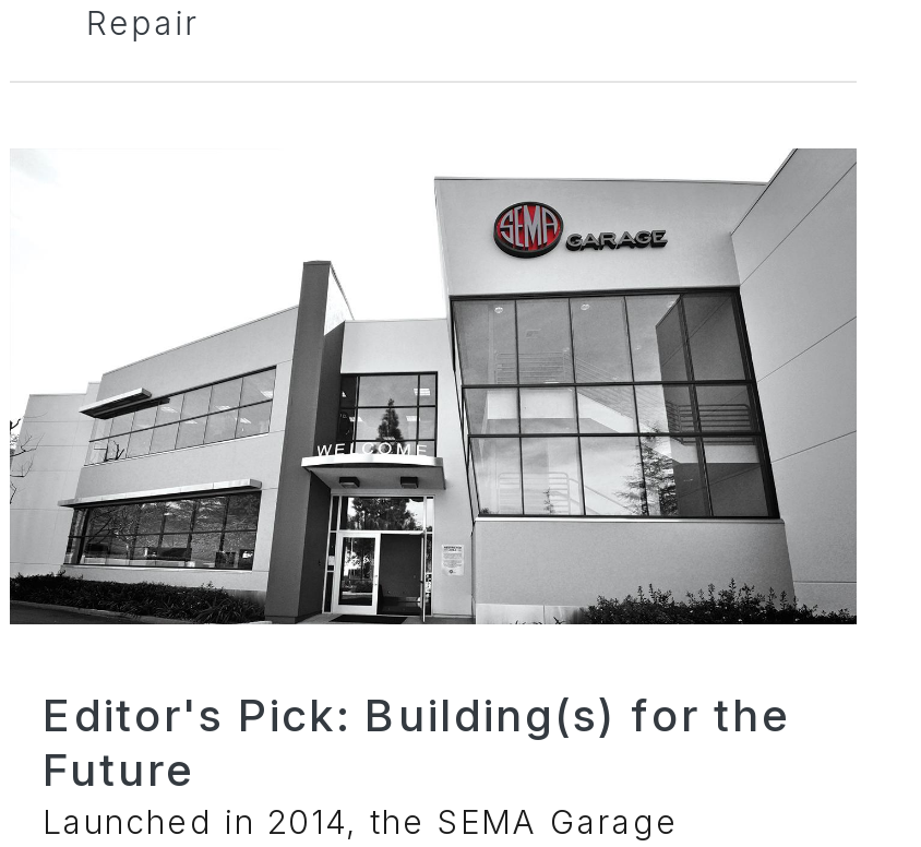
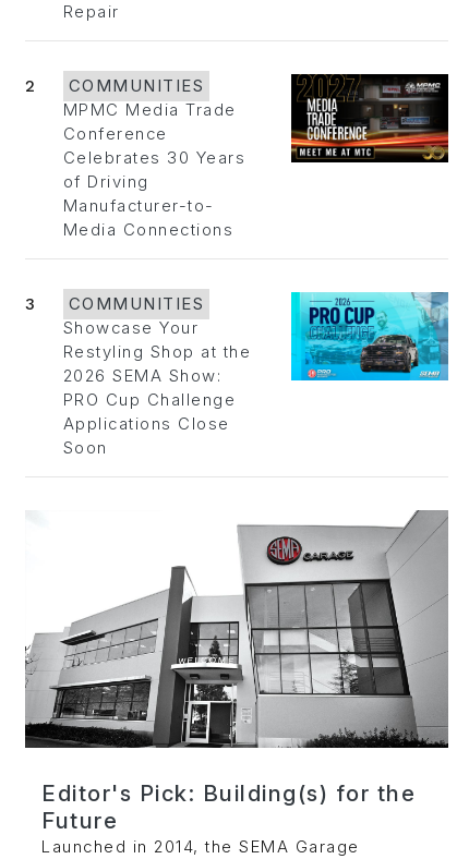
none -> [25,77,246,240] 2 | COMMUNITIES | MPMC Media Trade | Conference | Celebrates 30 Years | of Driving | Manufacturer-to- | Media Connections
none -> [25,291,449,458] [image] | 3 | COMMUNITIES | Showcase Your | Restyling Shop at the | 2026 SEMA Show: | PRO Cup Challenge | Applications Close | Soon
none -> [290,73,449,164] [image]

